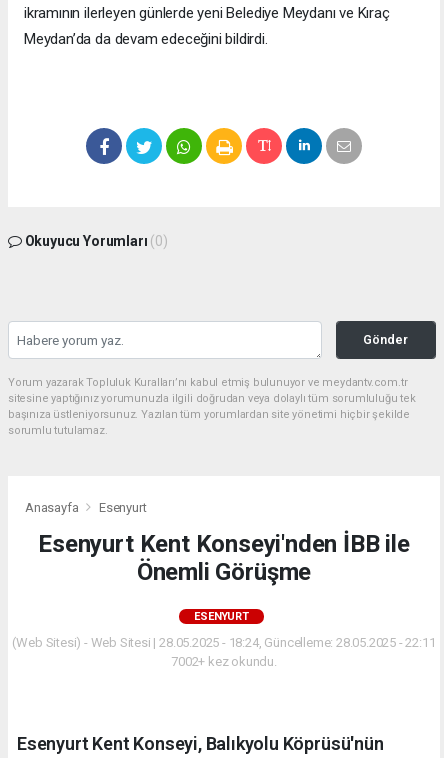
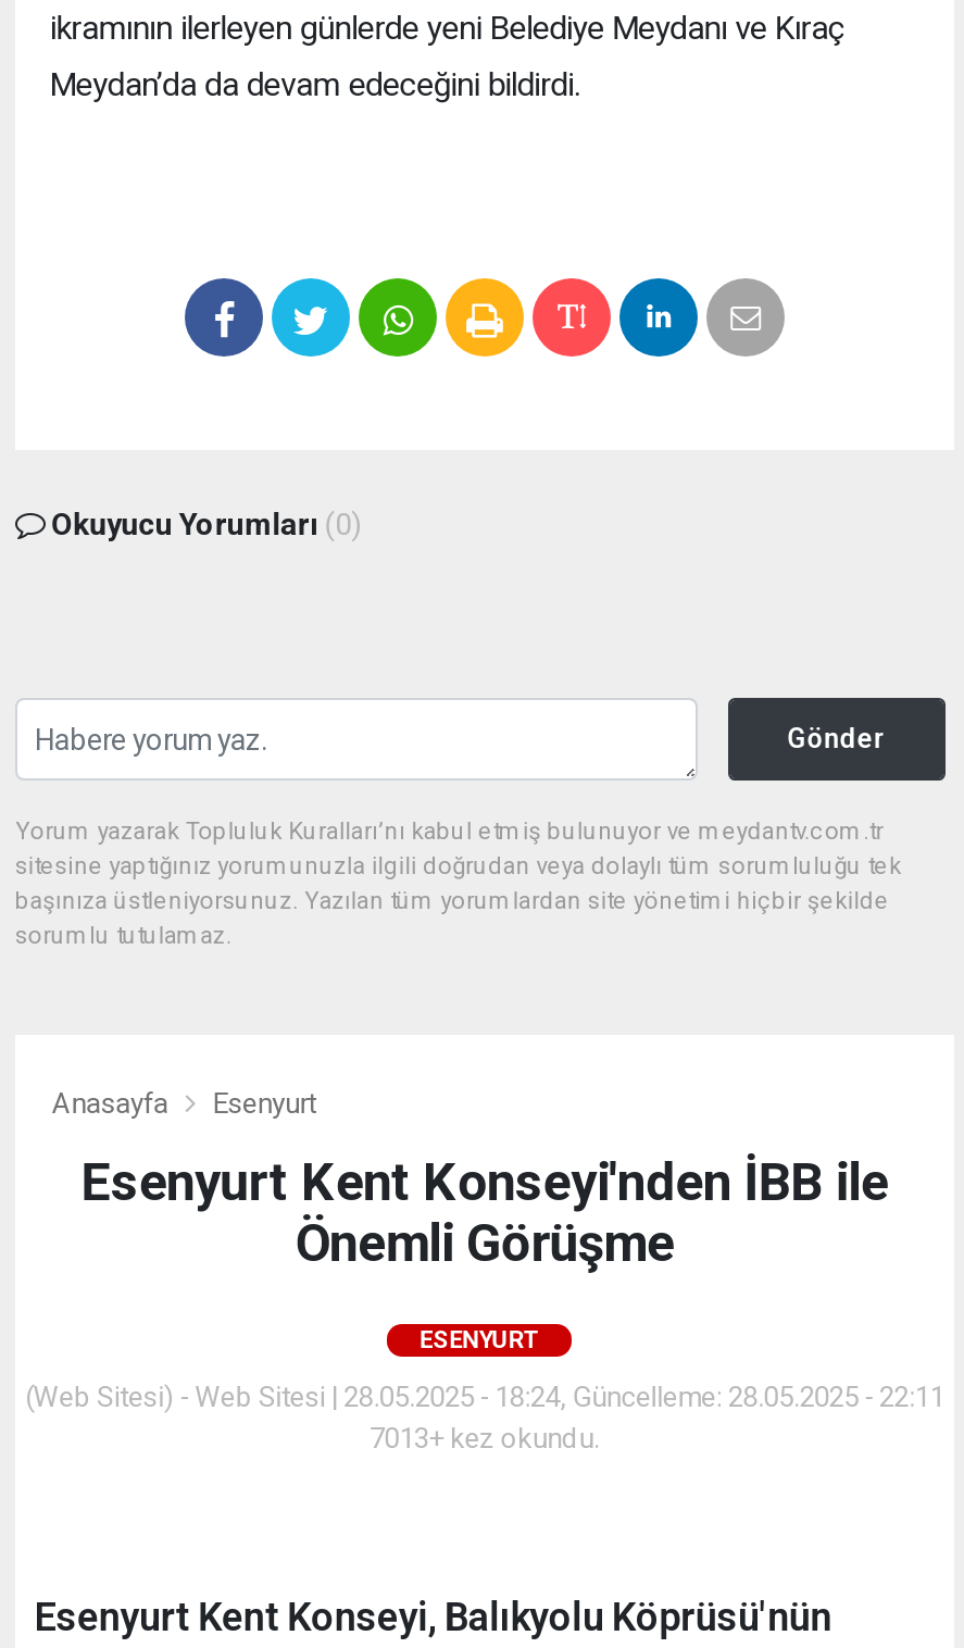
[171,654,277,669] 7002+ kez okundu. -> [370,1421,600,1454] 7013+ kez okundu.

